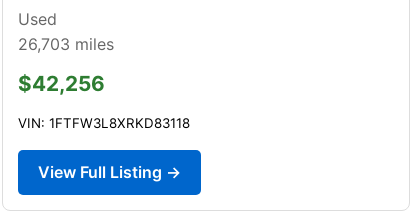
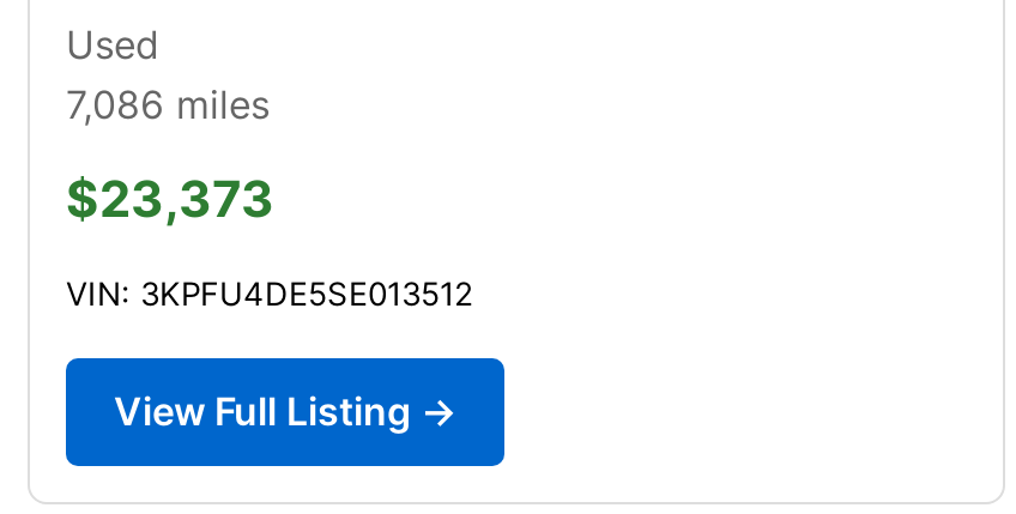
[18,34,114,54] 26,703 miles -> [66,80,270,128] 7,086 miles
[18,71,105,96] $42,256 -> [66,169,274,229] $23,373
[18,115,190,131] VIN: 1FTFW3L8XRKD83118 -> [66,274,473,312] VIN: 3KPFU4DE5SE013512

